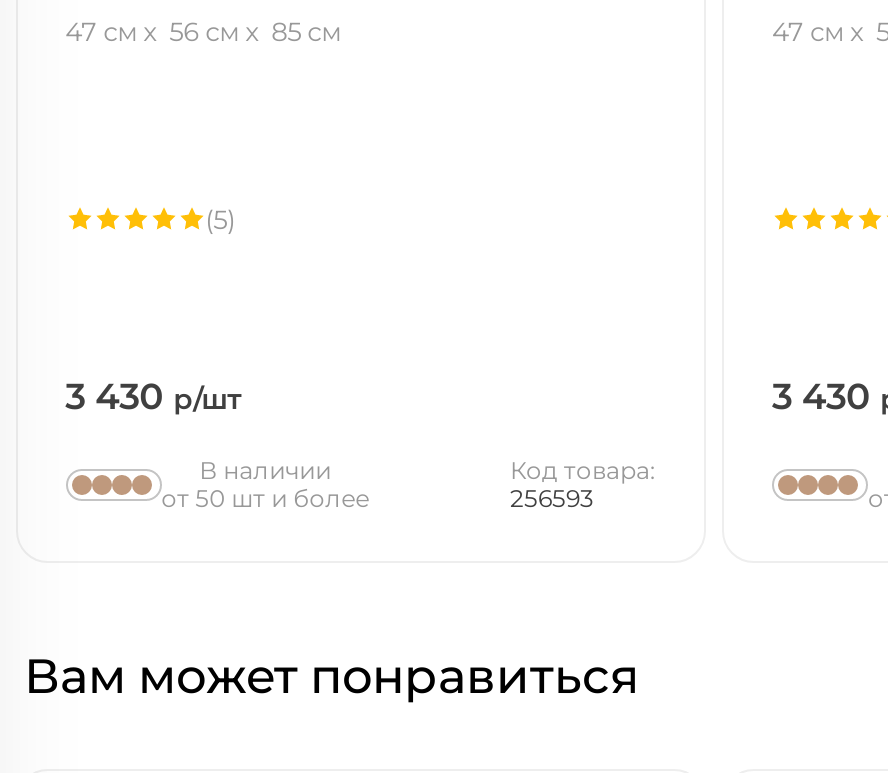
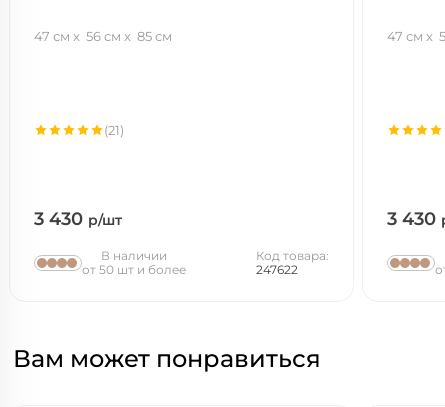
[205,203,235,235] (5) -> [104,122,124,138] (21)
[510,483,594,513] 256593 -> [256,262,298,277] 247622

